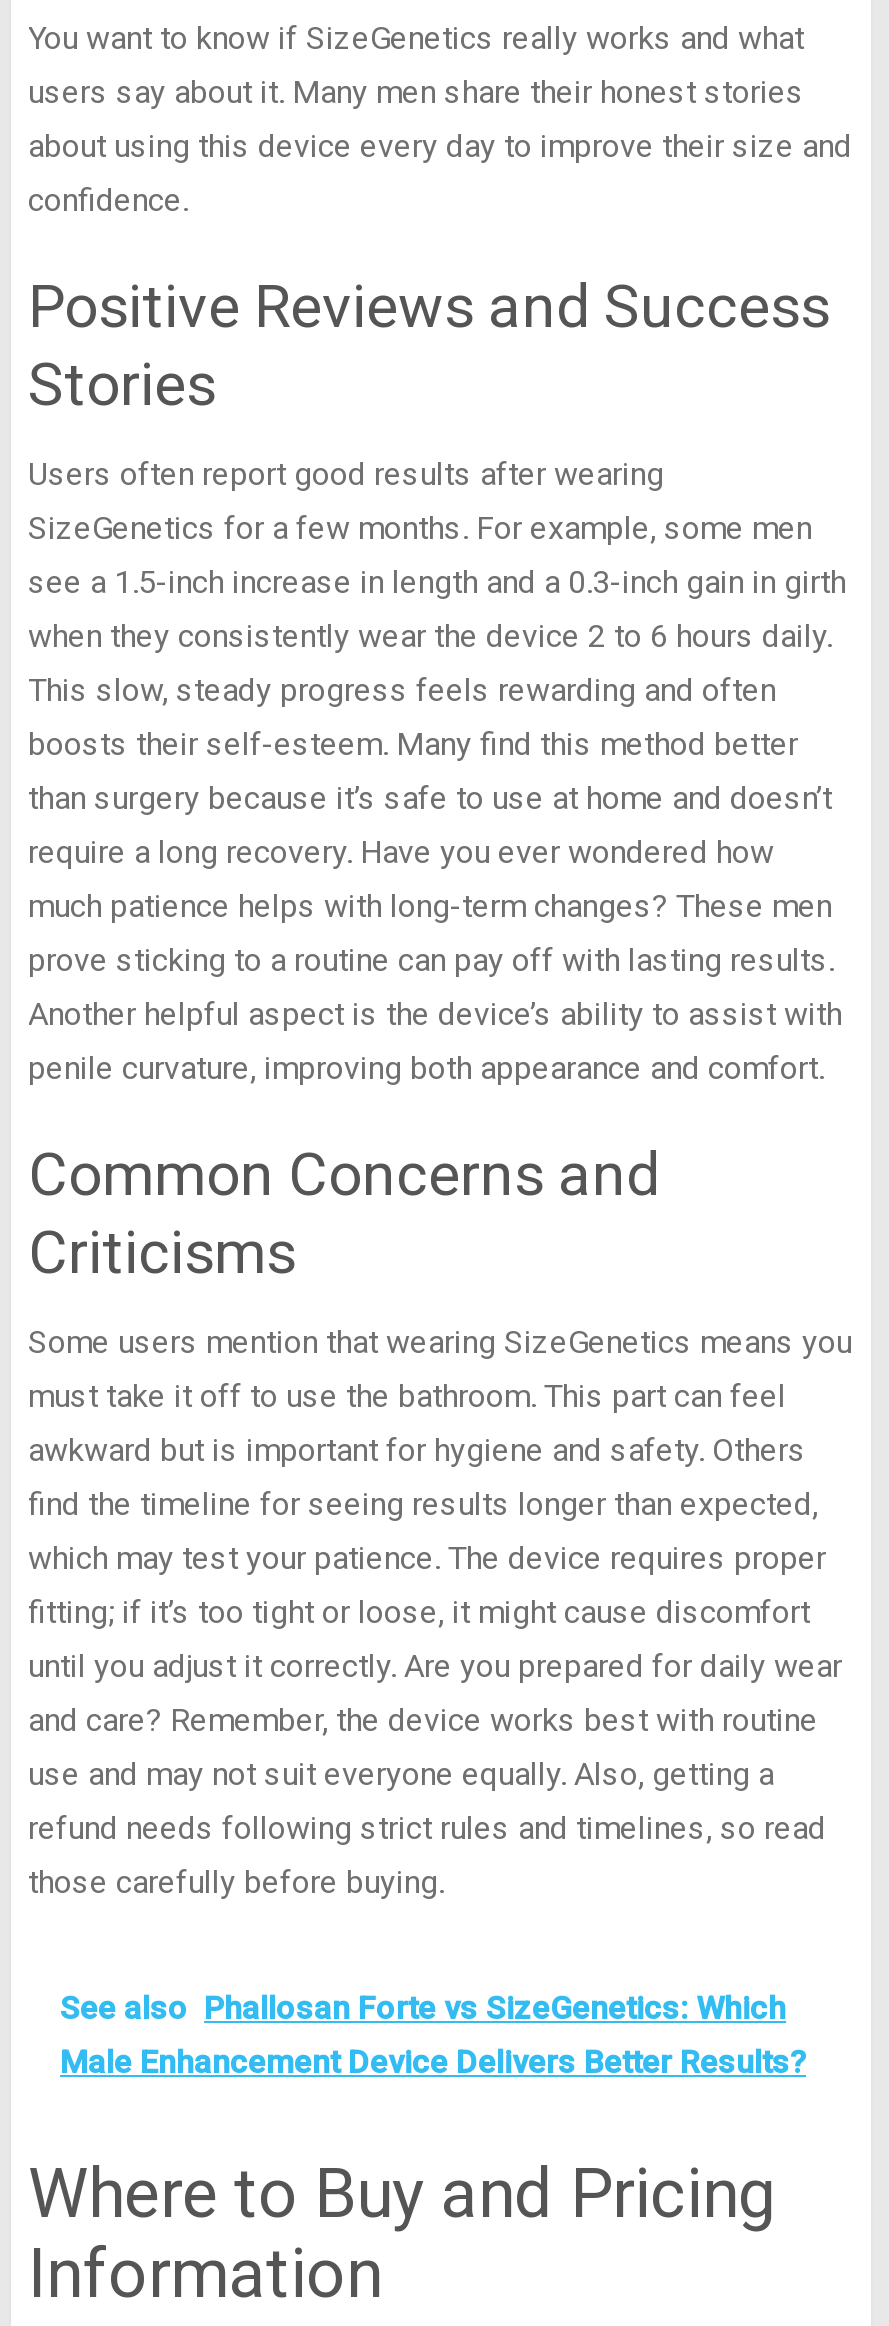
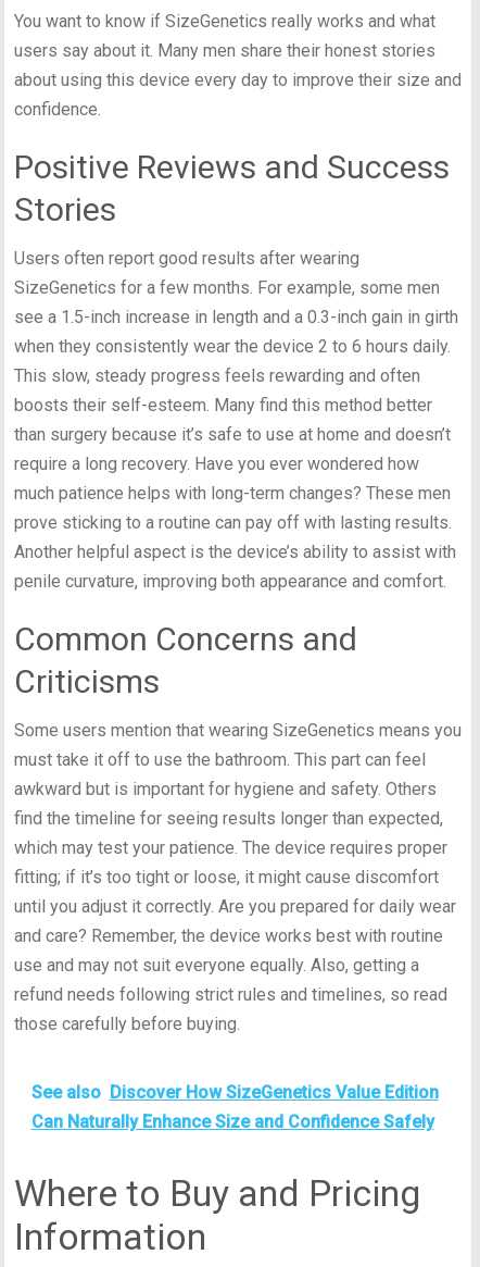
[60,1989,806,2081] See also Phallosan Forte vs SizeGenetics: Which | Male Enhancement Device Delivers Better Results? -> [31,1082,438,1132] See also Discover How SizeGenetics Value Edition | Can Naturally Enhance Size and Confidence Safely

